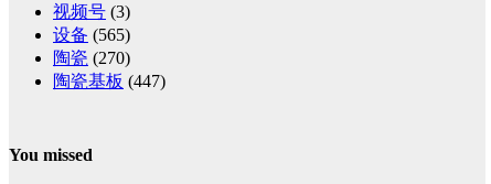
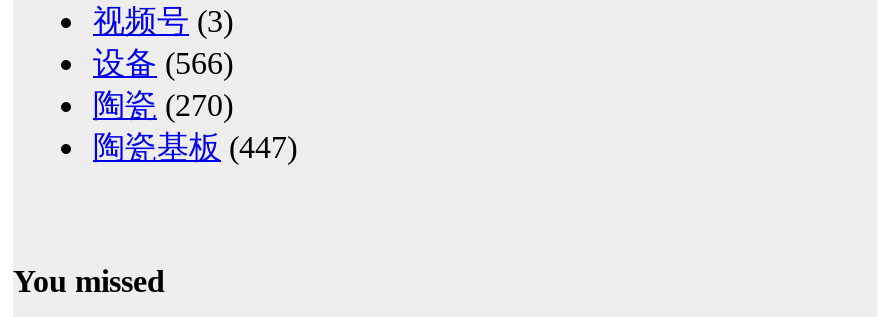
[53,25,130,44] 设备(565) -> [93,46,233,80] 设备(566)

